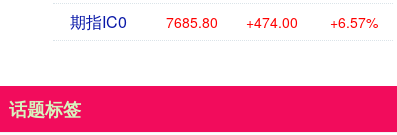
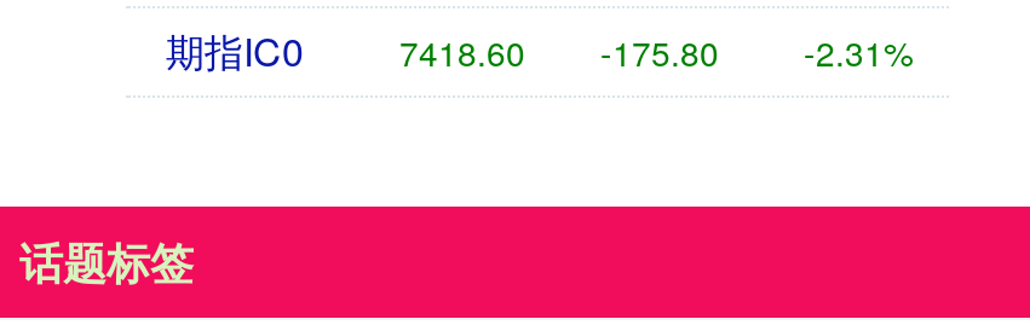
[166,12,218,32] 7685.80 -> [399,29,525,77] 7418.60
[246,12,298,32] +474.00 -> [600,29,719,77] -175.80
[330,12,378,32] +6.57% -> [804,29,913,77] -2.31%

